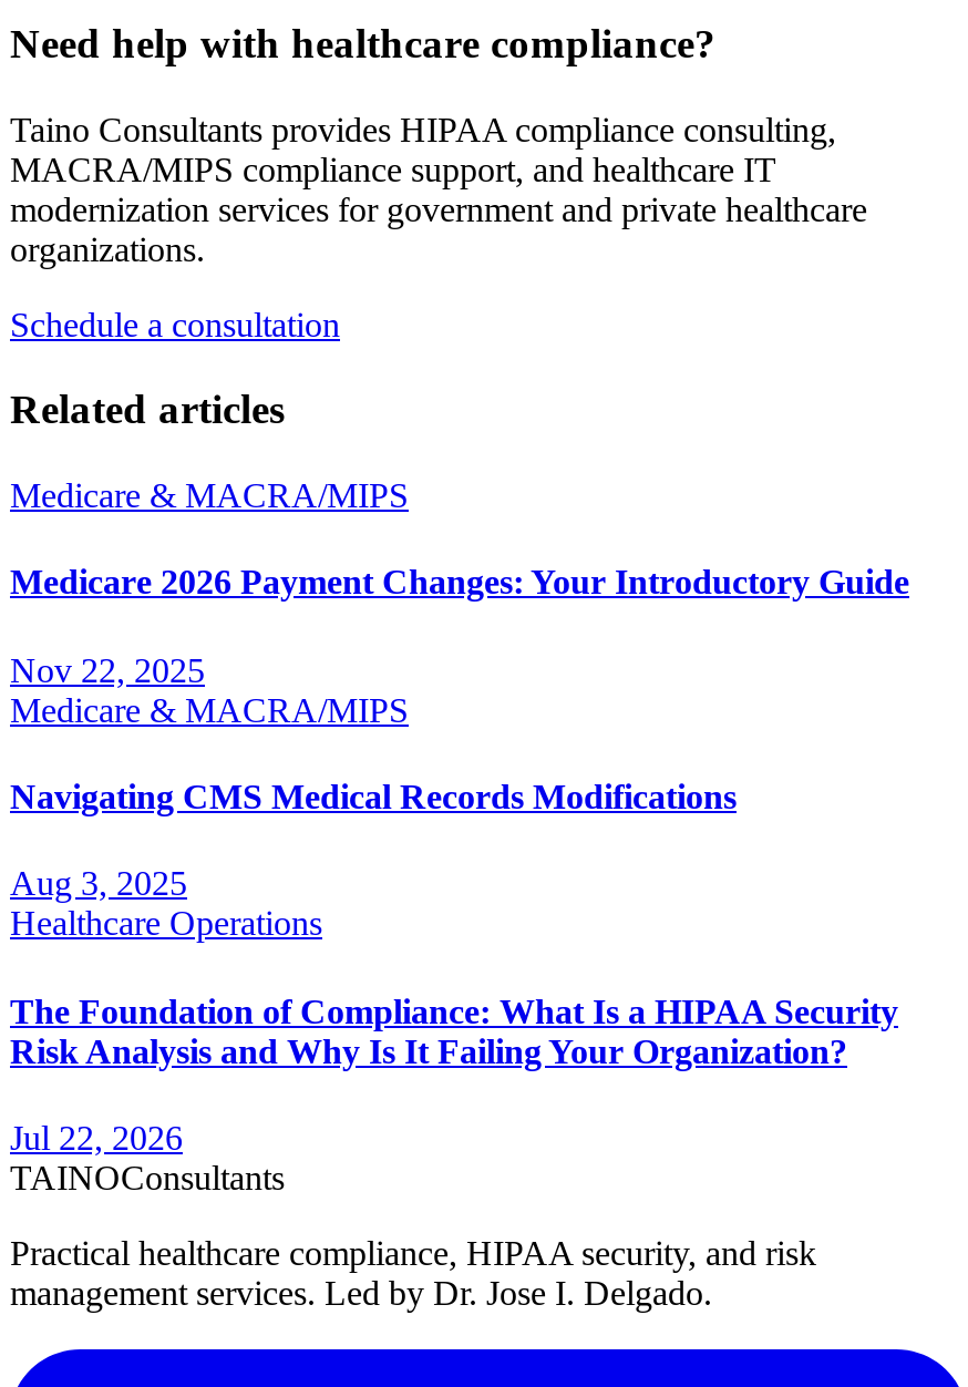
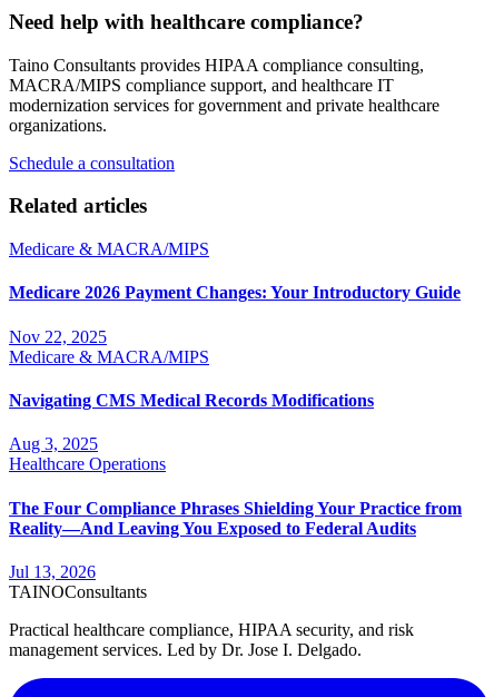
[10,992,898,1069] The Foundation of Compliance: What Is a HIPAA Security | Risk Analysis and Why Is It Failing Your Organization? -> [9,498,462,537] The Four Compliance Phrases Shielding Your Practice from | Reality—And Leaving You Exposed to Federal Audits
[10,1118,183,1156] Jul 22, 2026 -> [9,562,96,581] Jul 13, 2026

